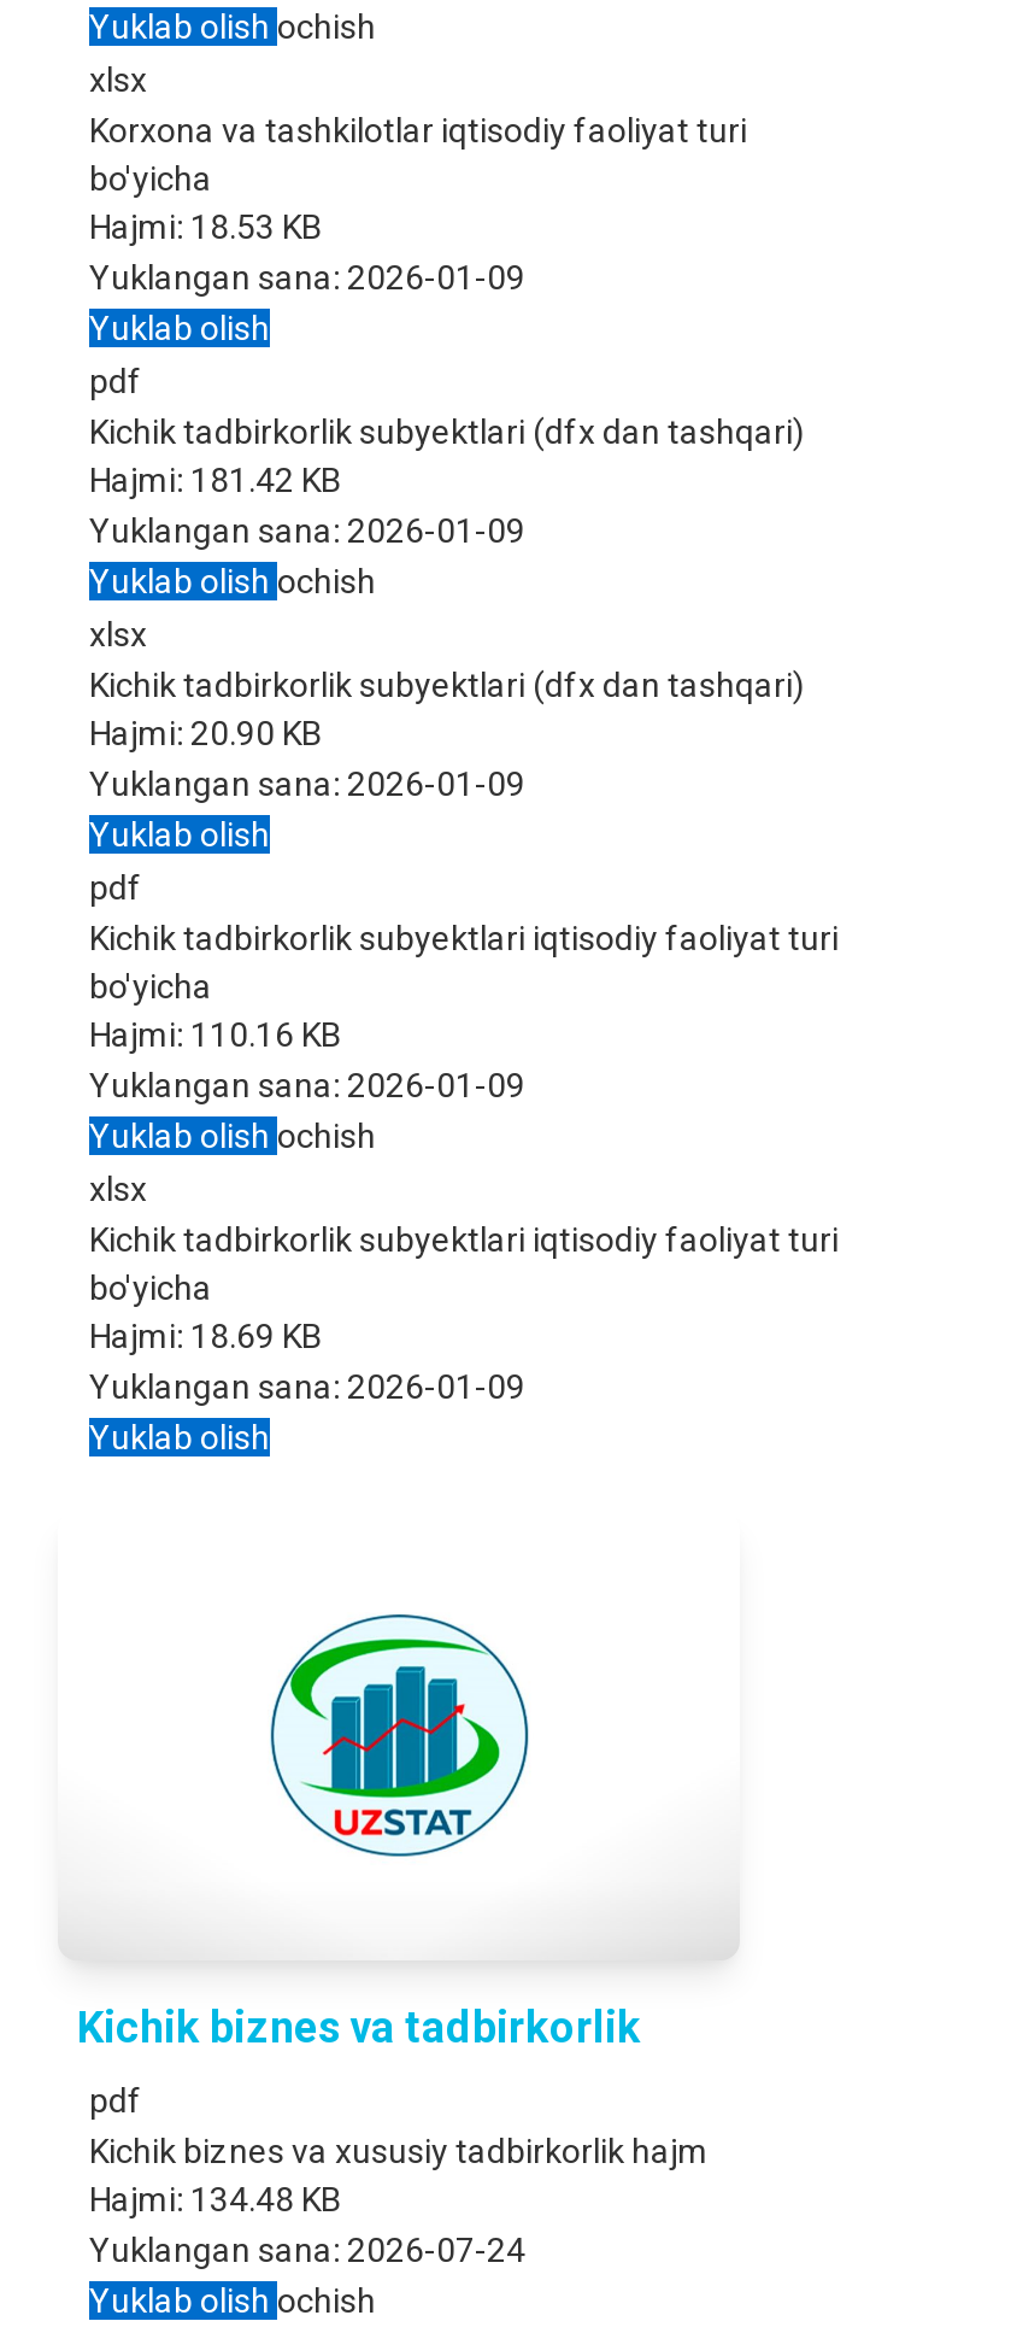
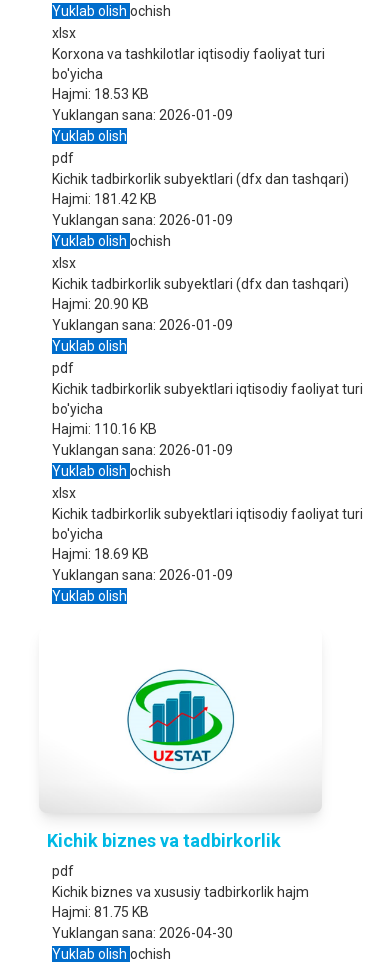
[89,2179,342,2218] Hajmi: 134.48 KB -> [52,904,149,920] Hajmi: 81.75 KB
[89,2230,525,2268] Yuklangan sana: 2026-07-24 -> [52,925,233,941] Yuklangan sana: 2026-04-30

